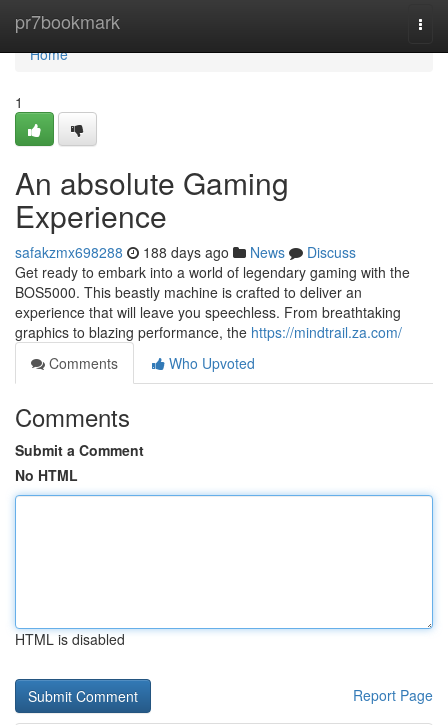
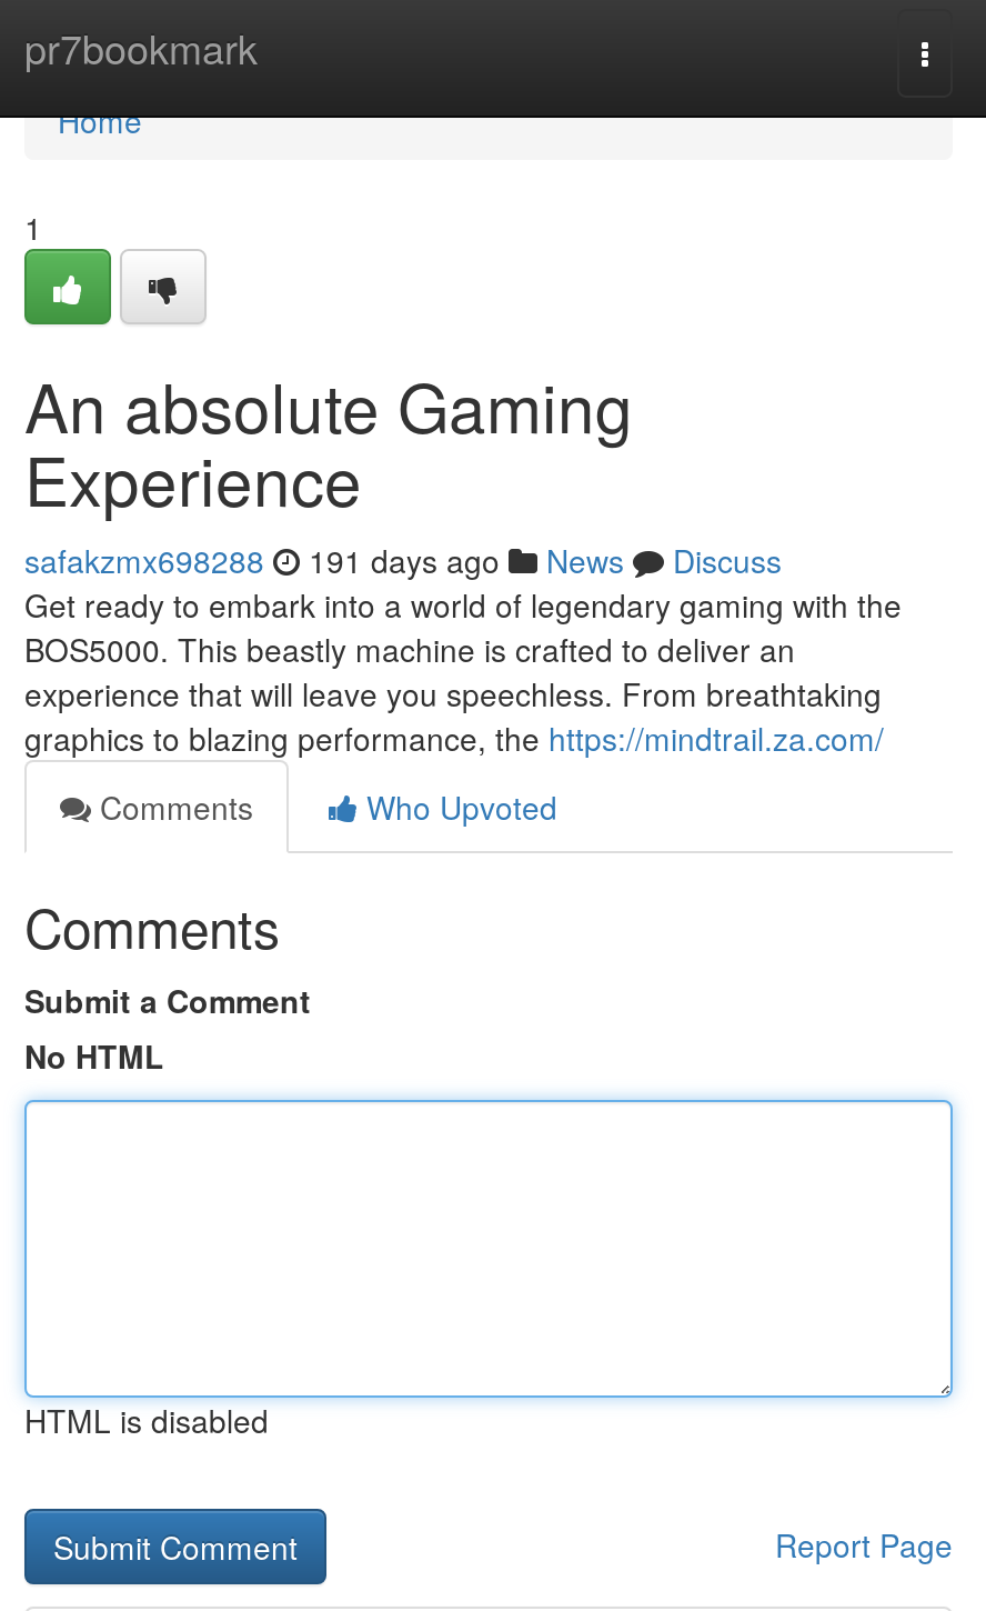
[15,242,356,262] safakzmx698288 188 days ago News Discuss -> [24,538,782,582] safakzmx698288 191 days ago News Discuss

